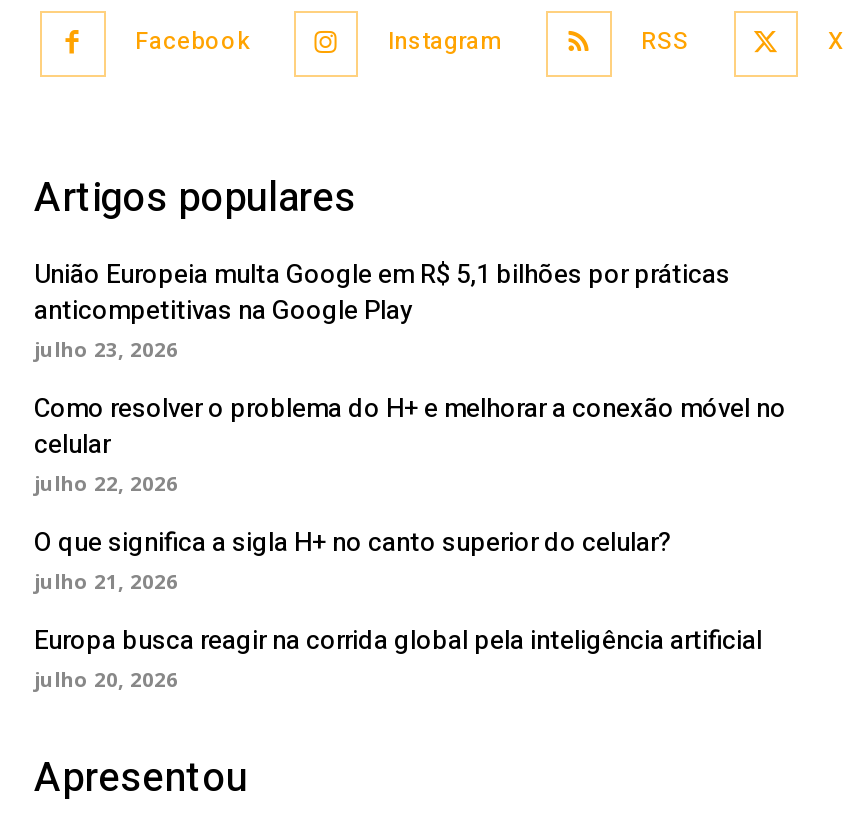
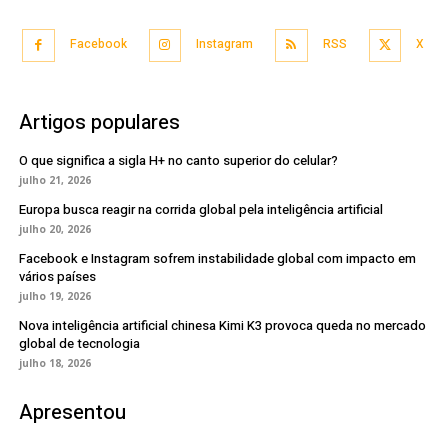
[34,254,786,496] União Europeia multa Google em R$ 5,1 bilhões por práticas | anticompetitivas na Google Play | julho 23, 2026 | Como resolver o problema do H+ e melhorar a conexão móvel no | celular | julho 22, 2026 -> none
moved [34,522,762,692] -> [19,150,383,235]: O que significa a sigla H+ no canto superior do celular? | julho 21, 2026 | Europa busca reagir na corrida global pela inteligência artificial | julho 20, 2026
none -> [19,248,426,369] Facebook e Instagram sofrem instabilidade global com impacto em | vários países | julho 19, 2026 | Nova inteligência artificial chinesa Kimi K3 provoca queda no mercado | global de tecnologia | julho 18, 2026

